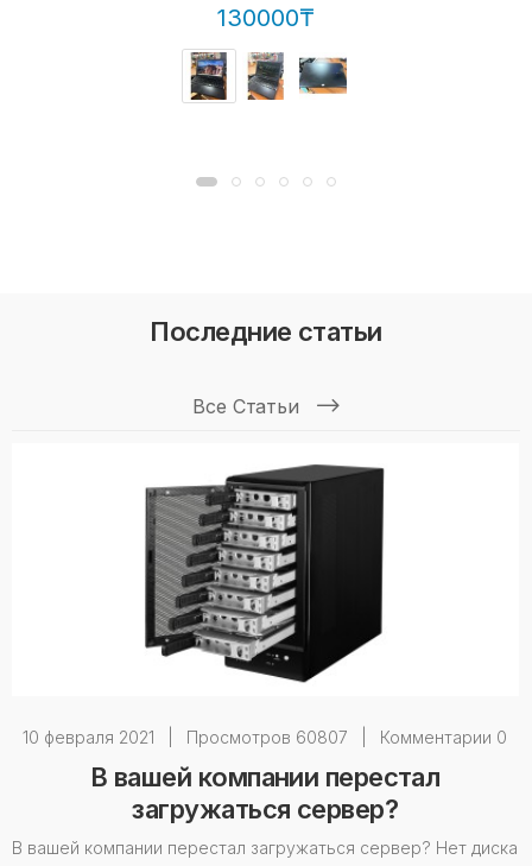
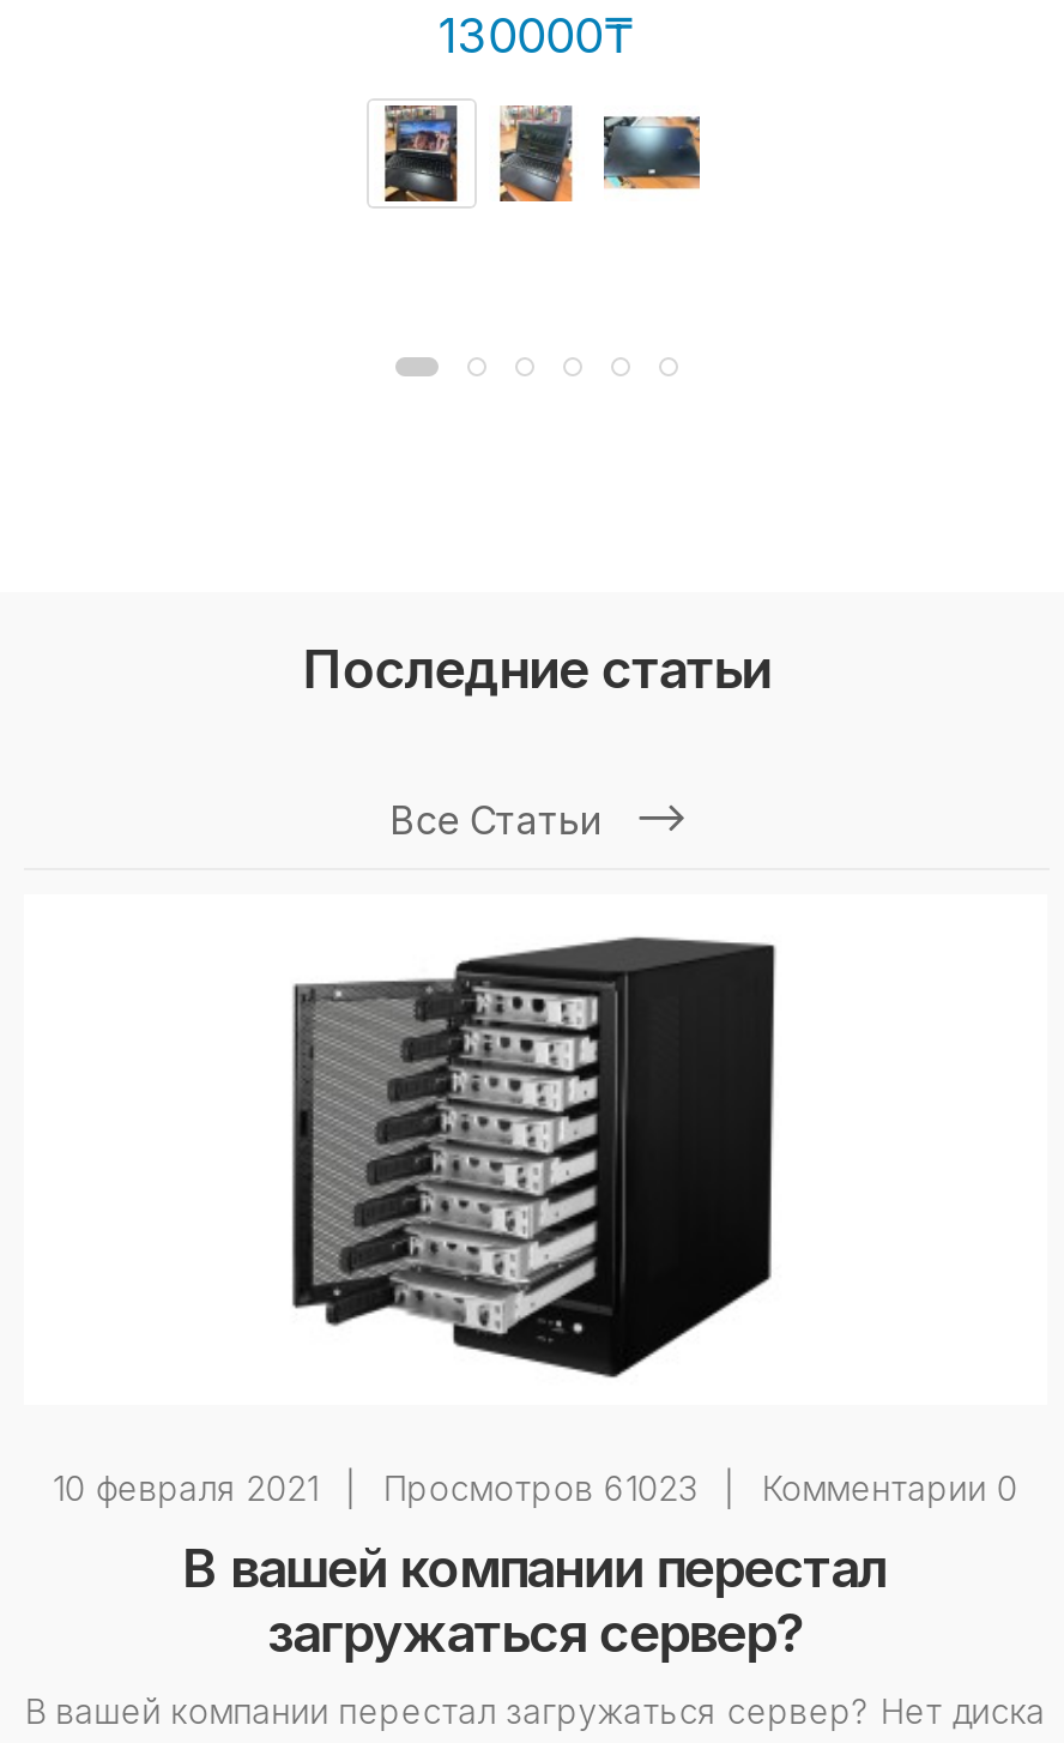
[187,727,348,748] Просмотров 60807 -> [383,1468,697,1509] Просмотров 61023

